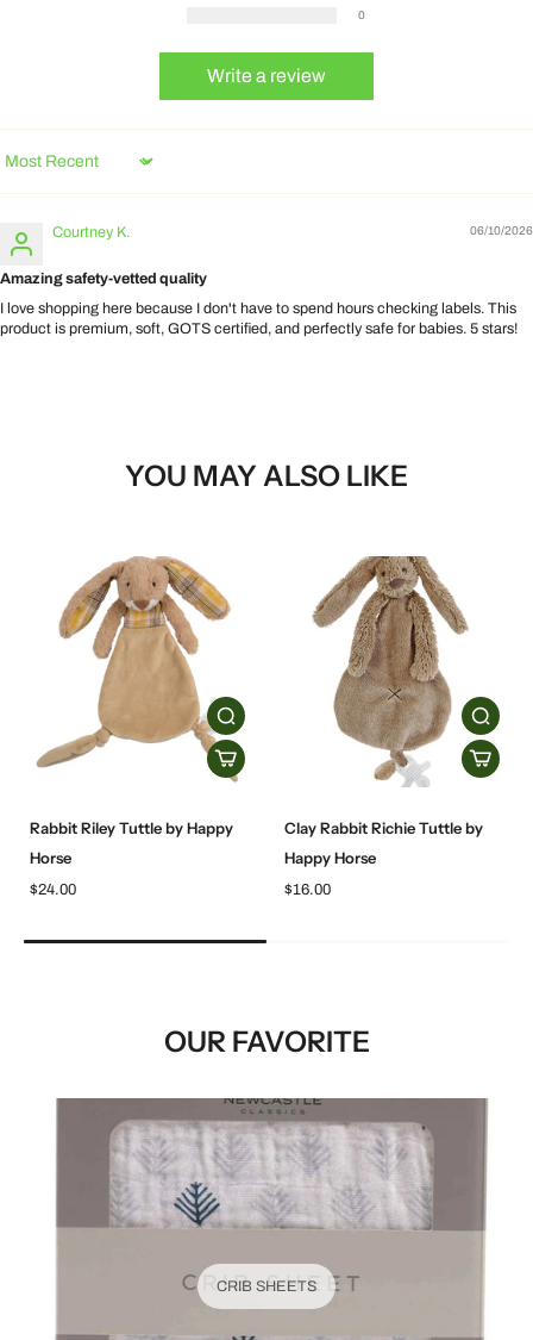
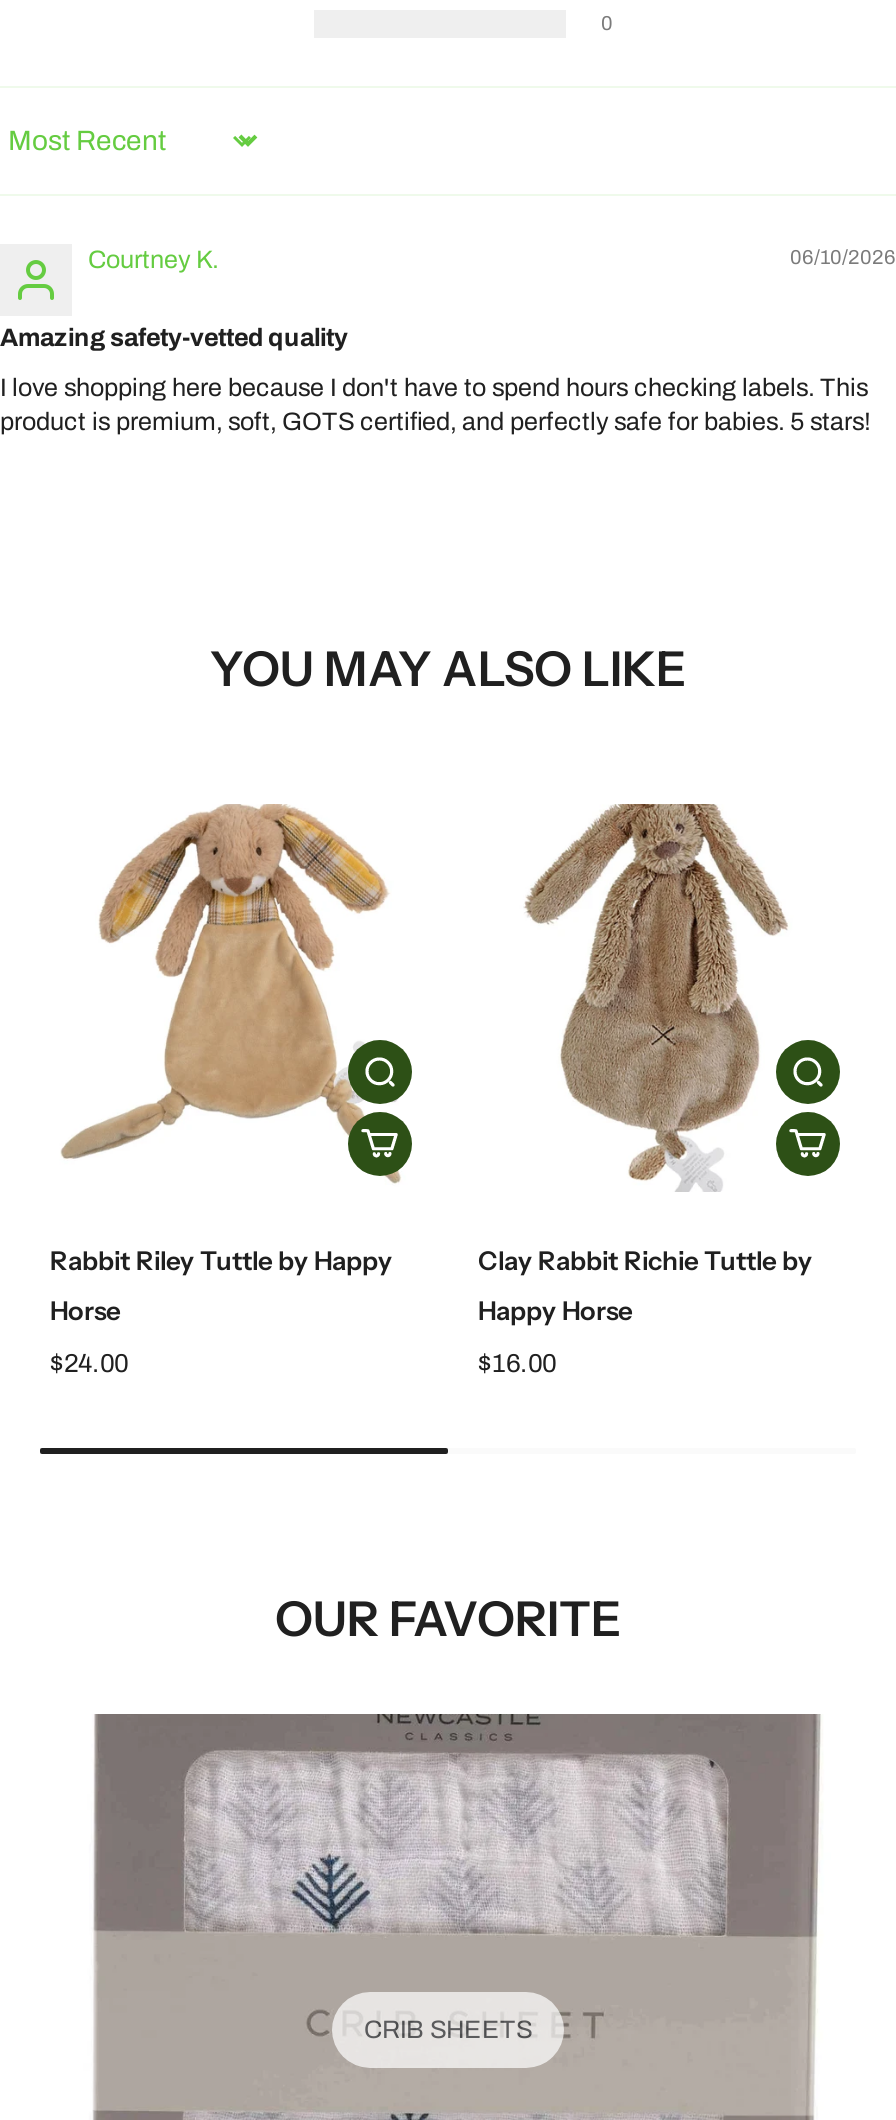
[207,65,326,85] Write a review -> none

